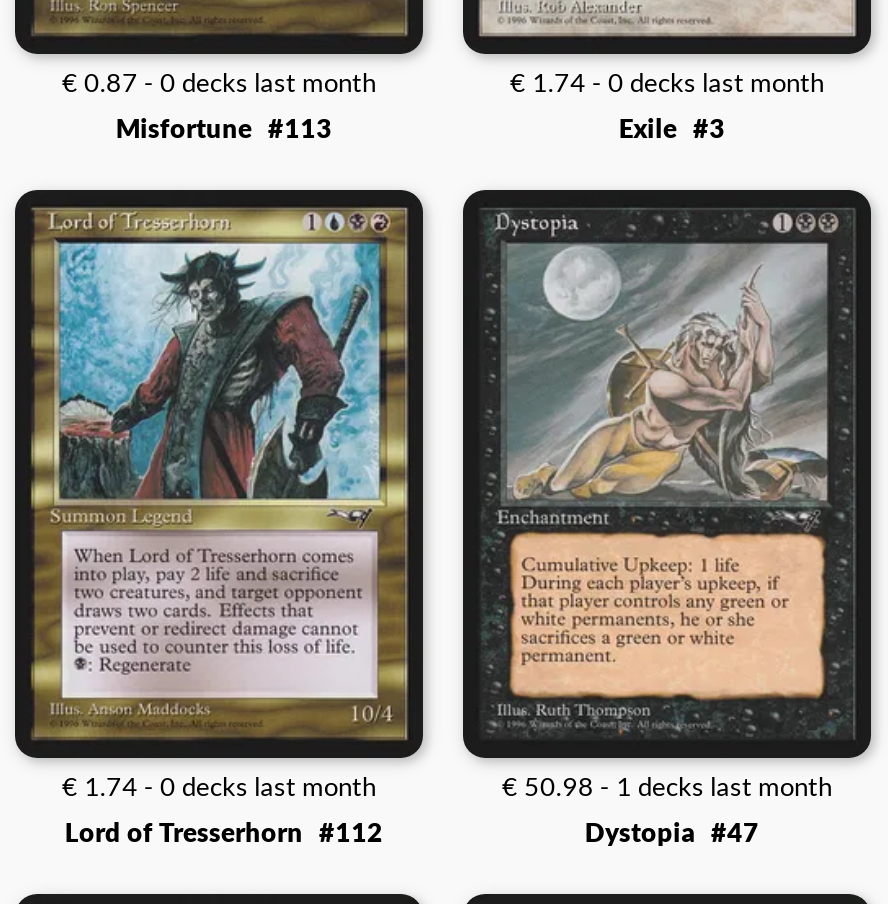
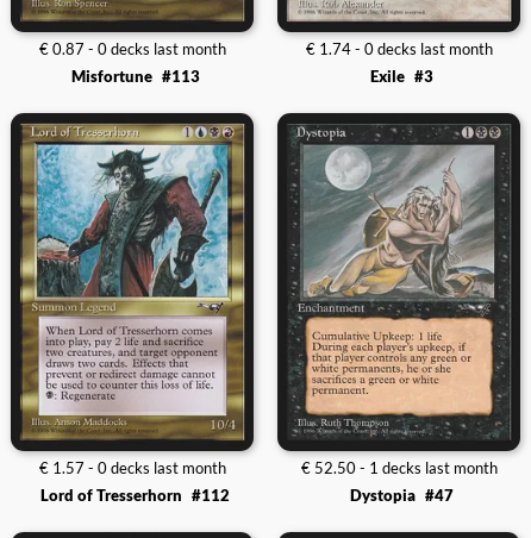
[62,770,376,802] € 1.74 - 0 decks last month -> [39,458,226,477] € 1.57 - 0 decks last month
[502,770,832,802] € 50.98 - 1 decks last month -> [301,458,497,477] € 52.50 - 1 decks last month

